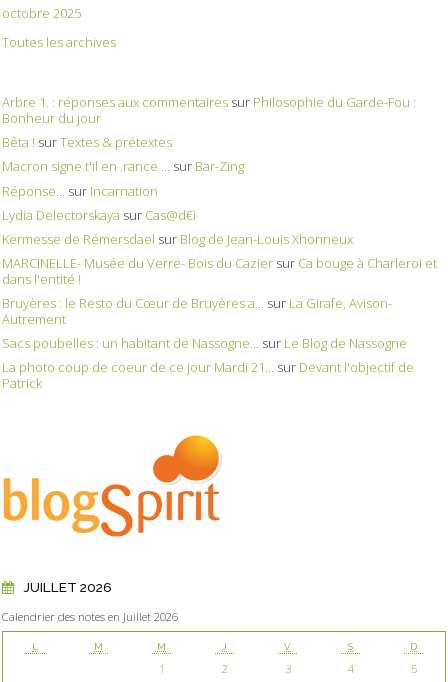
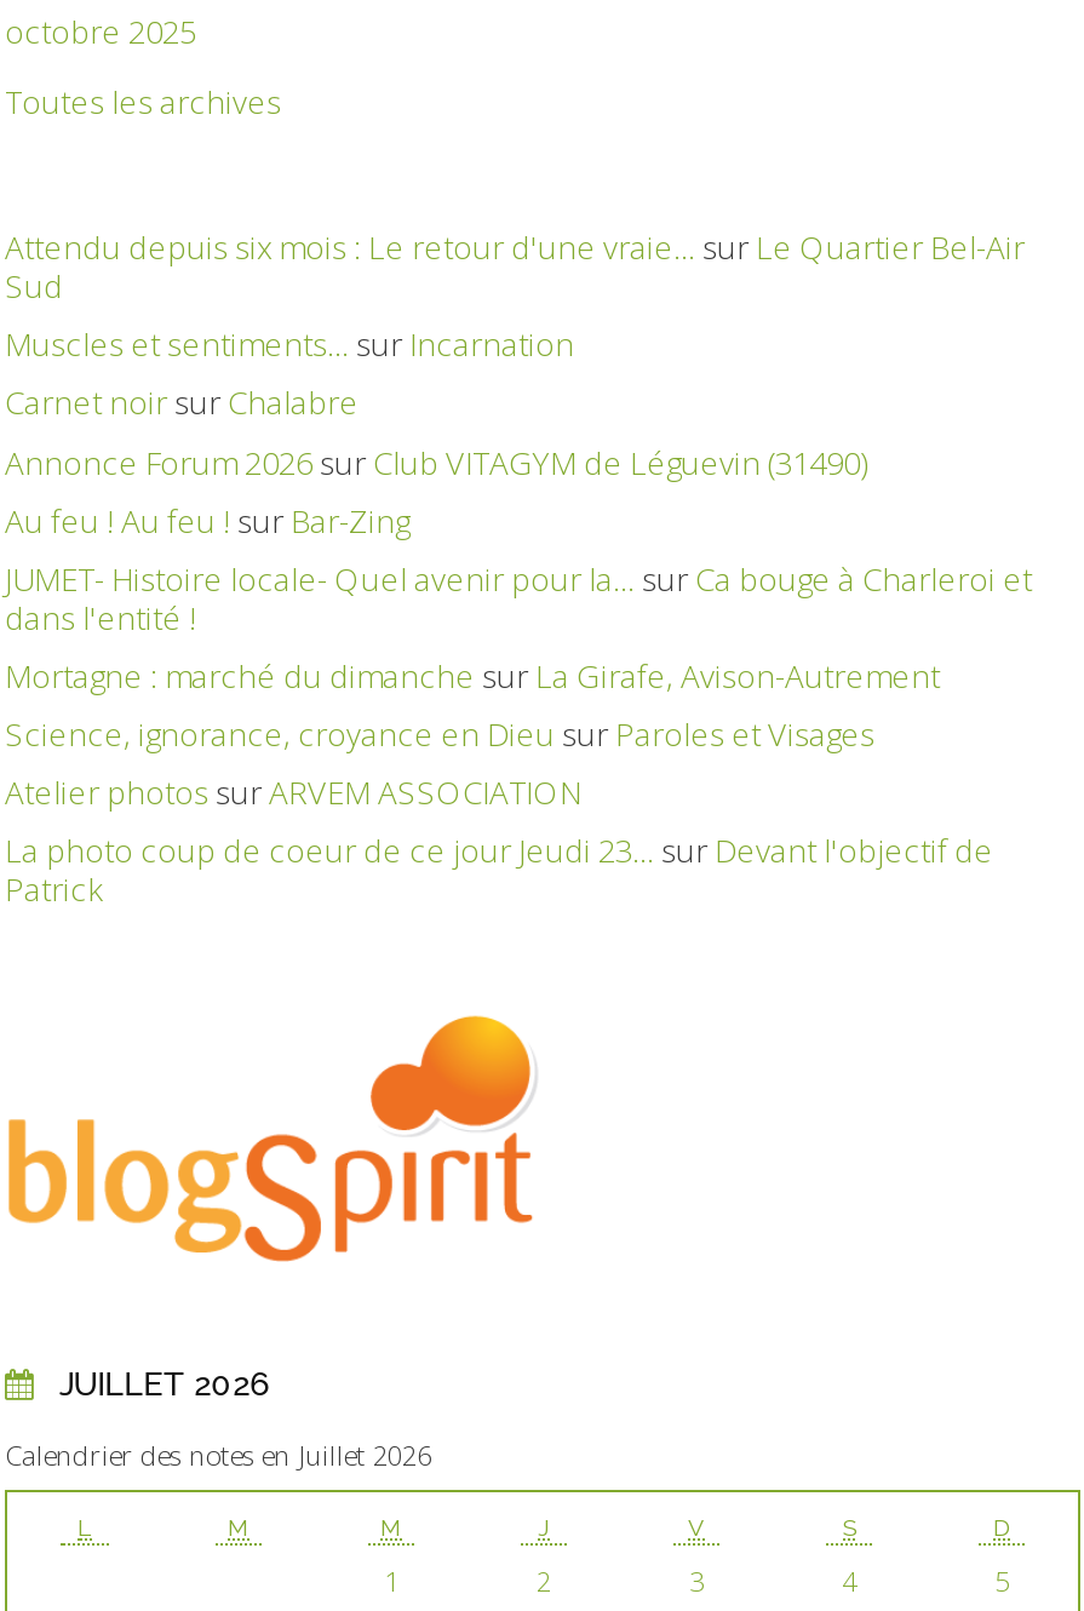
[2,93,437,272] Arbre 1. : réponses aux commentaires sur Philosophie du Garde-Fou : | Bonheur du jour | Bêta ! sur Textes & prétextes | Macron signe t'il en .rance ... sur Bar-Zing | Réponse... sur Incarnation | Lydia Delectorskaya sur Cas@d€i | Kermesse de Rémersdael sur Blog de Jean-Louis Xhonneux | MARCINELLE- Musée du Verre- Bois du Cazier sur Ca bouge à Charleroi et -> [5,226,1032,600] Attendu depuis six mois : Le retour d'une vraie... sur Le Quartier Bel-Air | Sud | Muscles et sentiments... sur Incarnation | Carnet noir sur Chalabre | Annonce Forum 2026 sur Club VITAGYM de Léguevin (31490) | Au feu ! Au feu ! sur Bar-Zing | JUMET- Histoire locale- Quel avenir pour la... sur Ca bouge à Charleroi et
[2,294,414,376] Bruyères : le Resto du Cœur de Bruyères a... sur La Girafe, Avison- | Autrement | Sacs poubelles : un habitant de Nassogne... sur Le Blog de Nassogne | La photo coup de coeur de ce jour Mardi 21... sur Devant l'objectif de -> [5,654,993,873] Mortagne : marché du dimanche sur La Girafe, Avison-Autrement | Science, ignorance, croyance en Dieu sur Paroles et Visages | Atelier photos surARVEM ASSOCIATION | La photo coup de coeur de ce jour Jeudi 23... sur Devant l'objectif de

